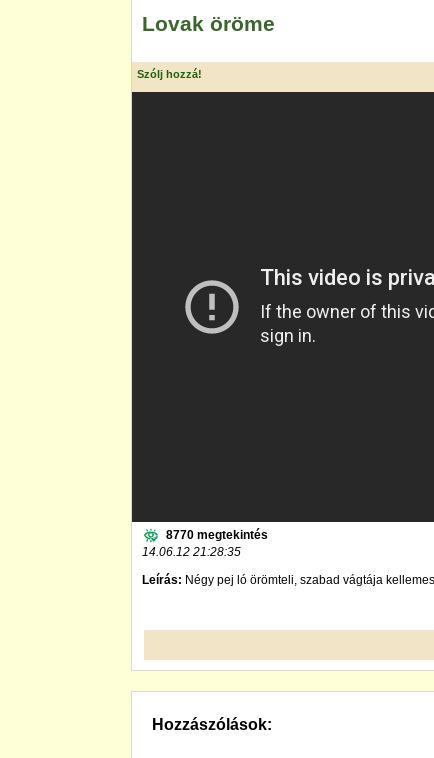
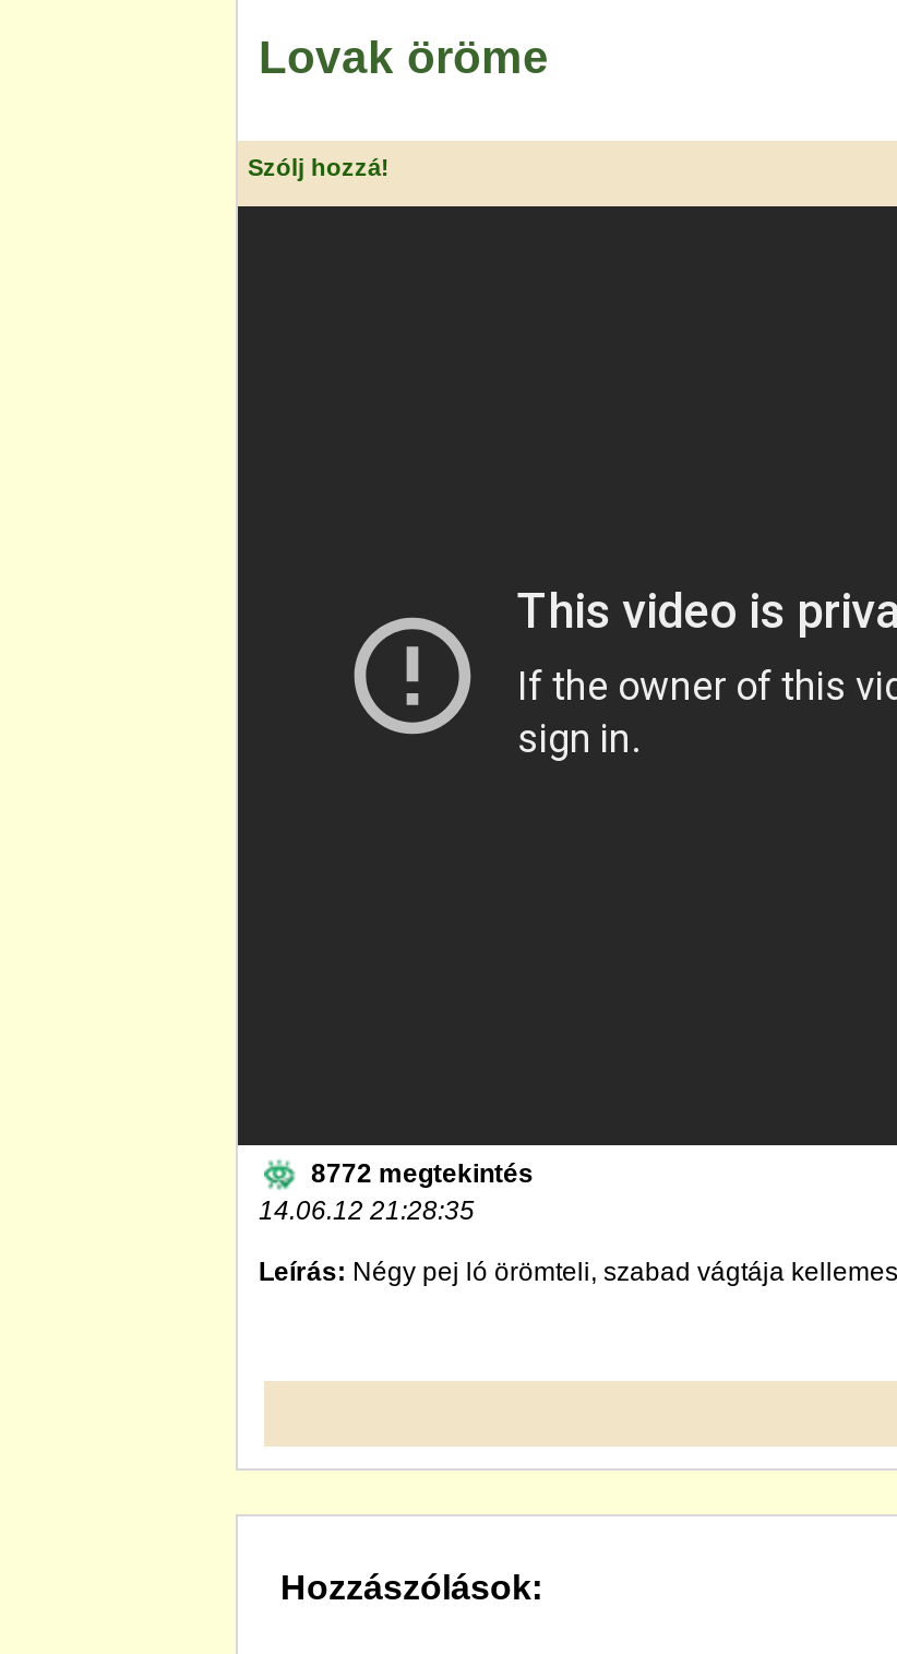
[165,528,267,542] 8770 megtekintés -> [311,1158,534,1189] 8772 megtekintés

